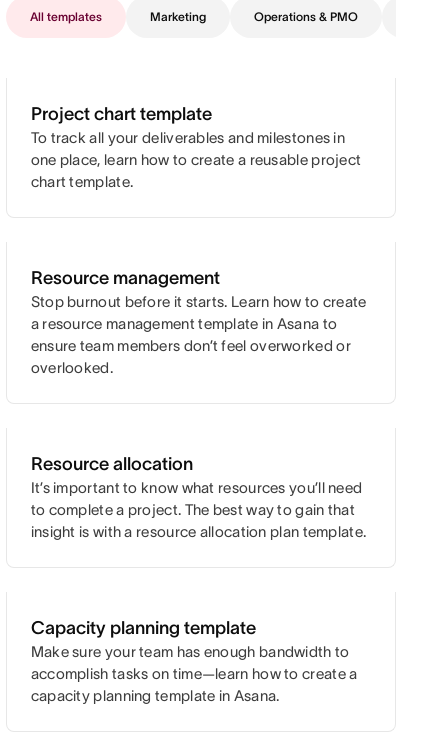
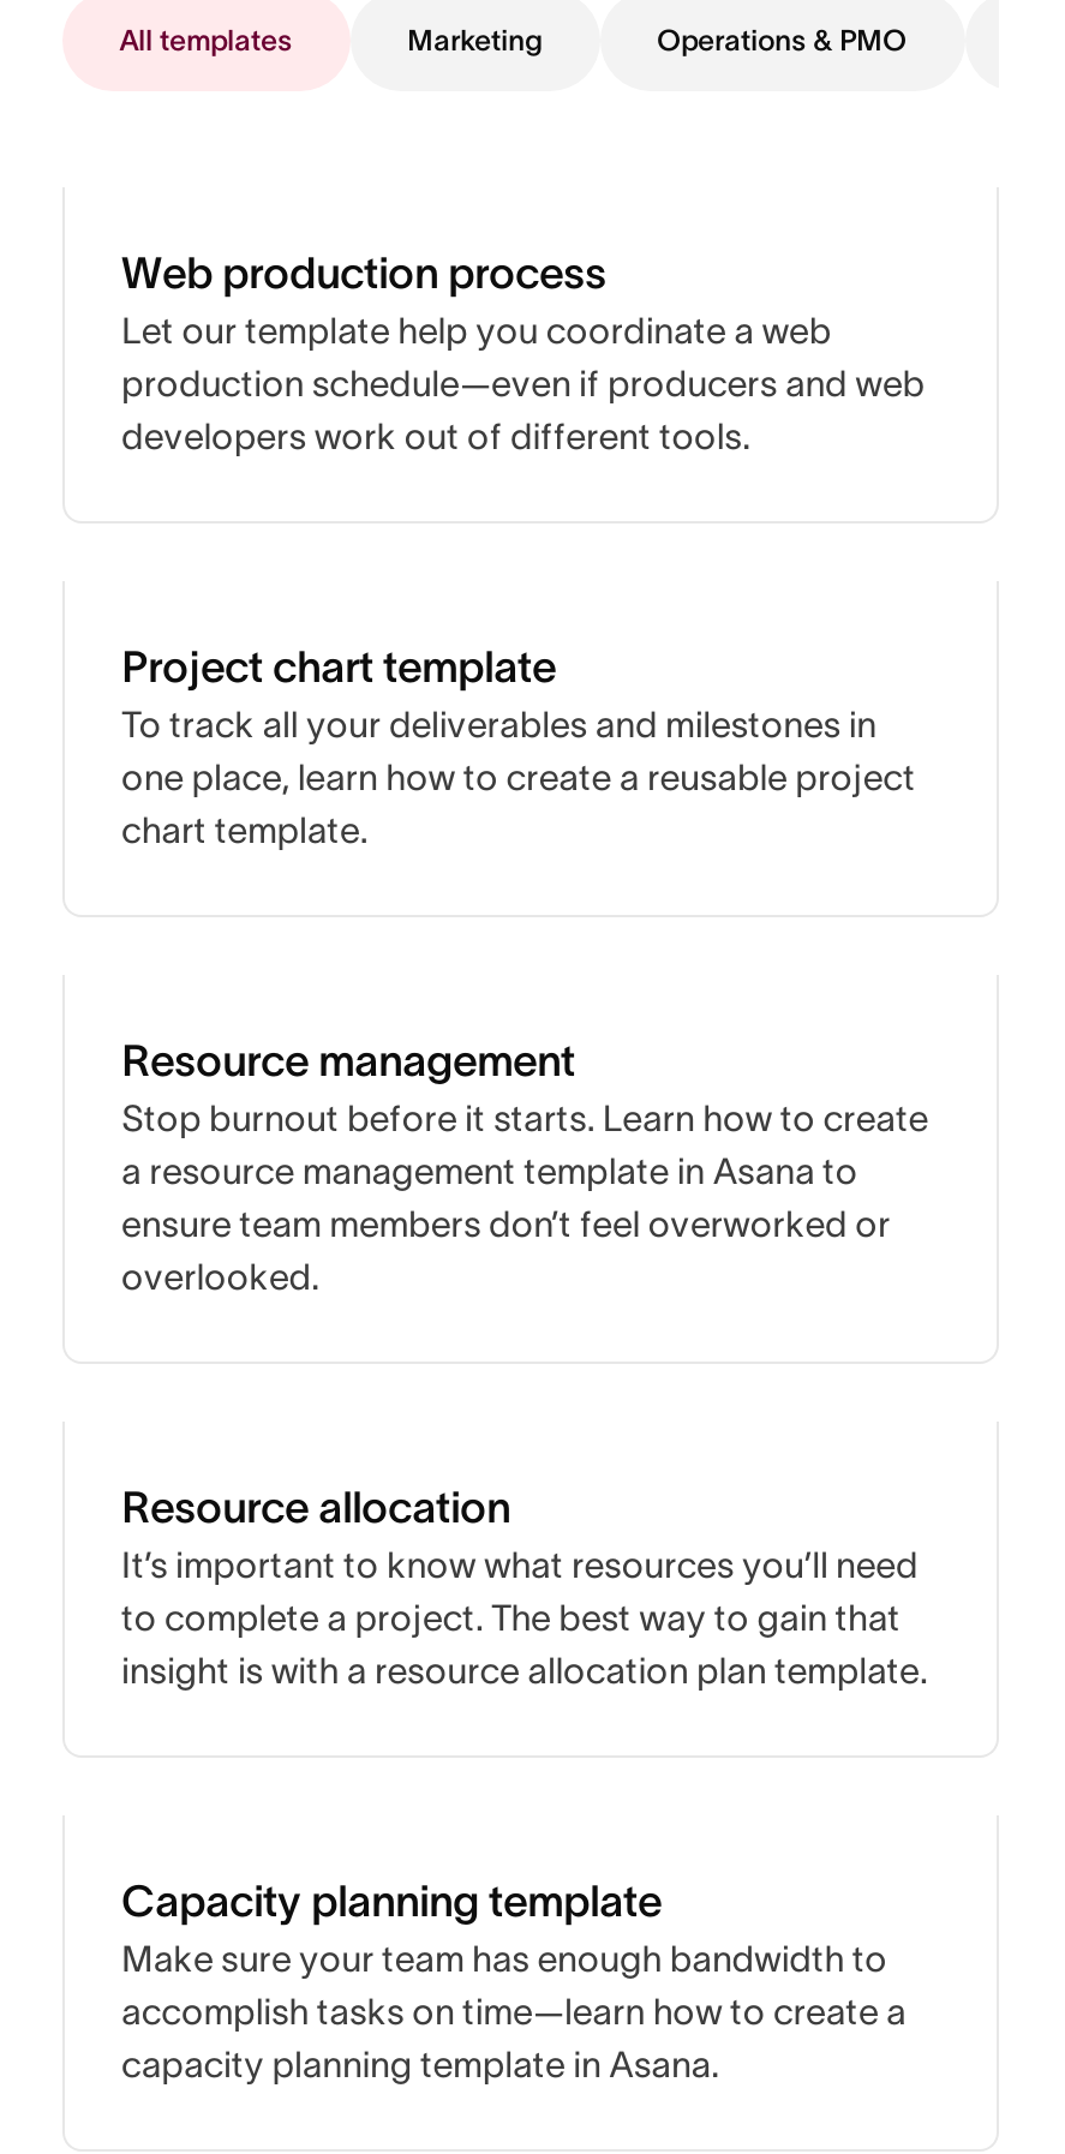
none -> [122,250,925,456] Web production process | Let our template help you coordinate a web | production schedule—even if producers and web | developers work out of different tools.

